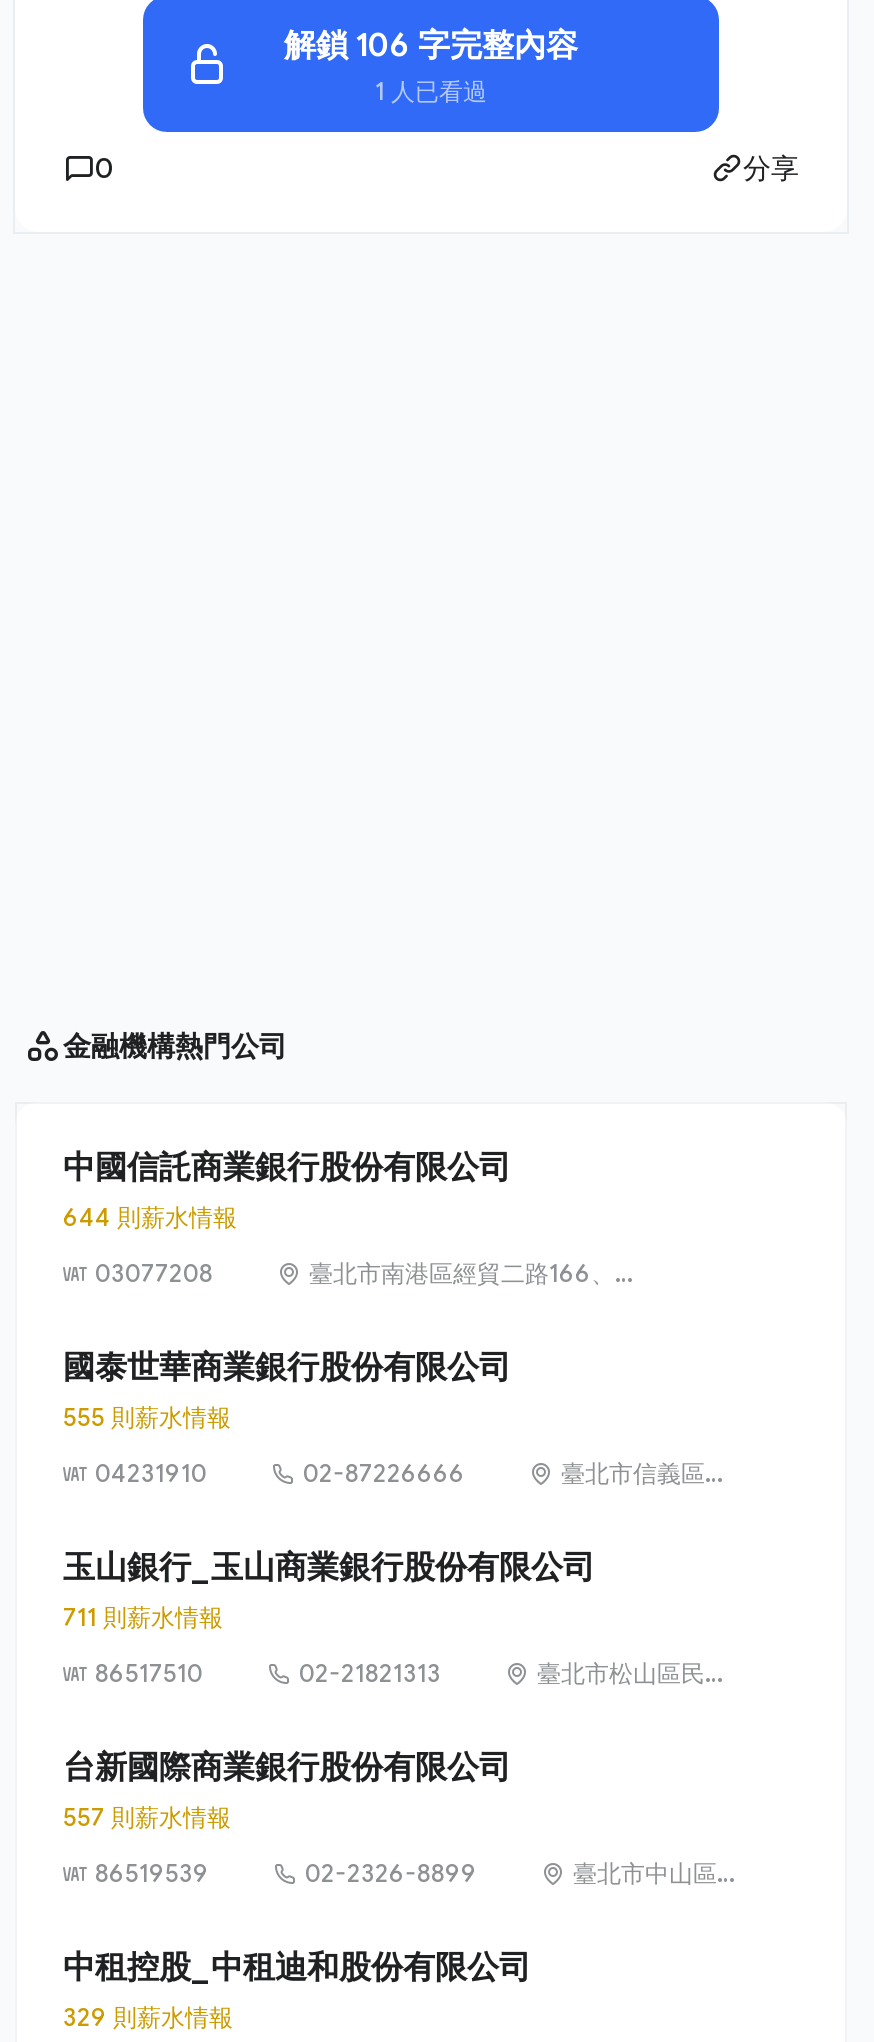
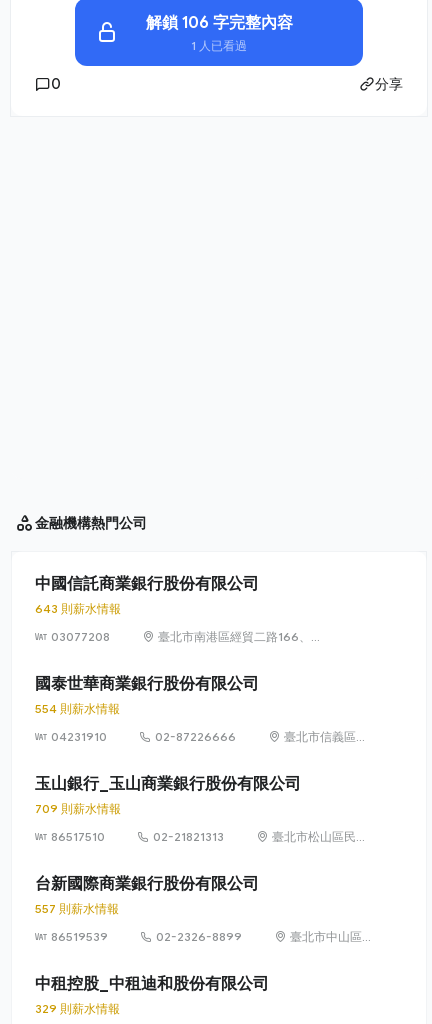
[63,1202,237,1232] 644 則薪水情報 -> [35,601,121,616] 643 則薪水情報
[63,1402,231,1432] 555 則薪水情報 -> [35,701,120,716] 554 則薪水情報
[63,1602,223,1632] 711 則薪水情報 -> [35,801,121,816] 709 則薪水情報

